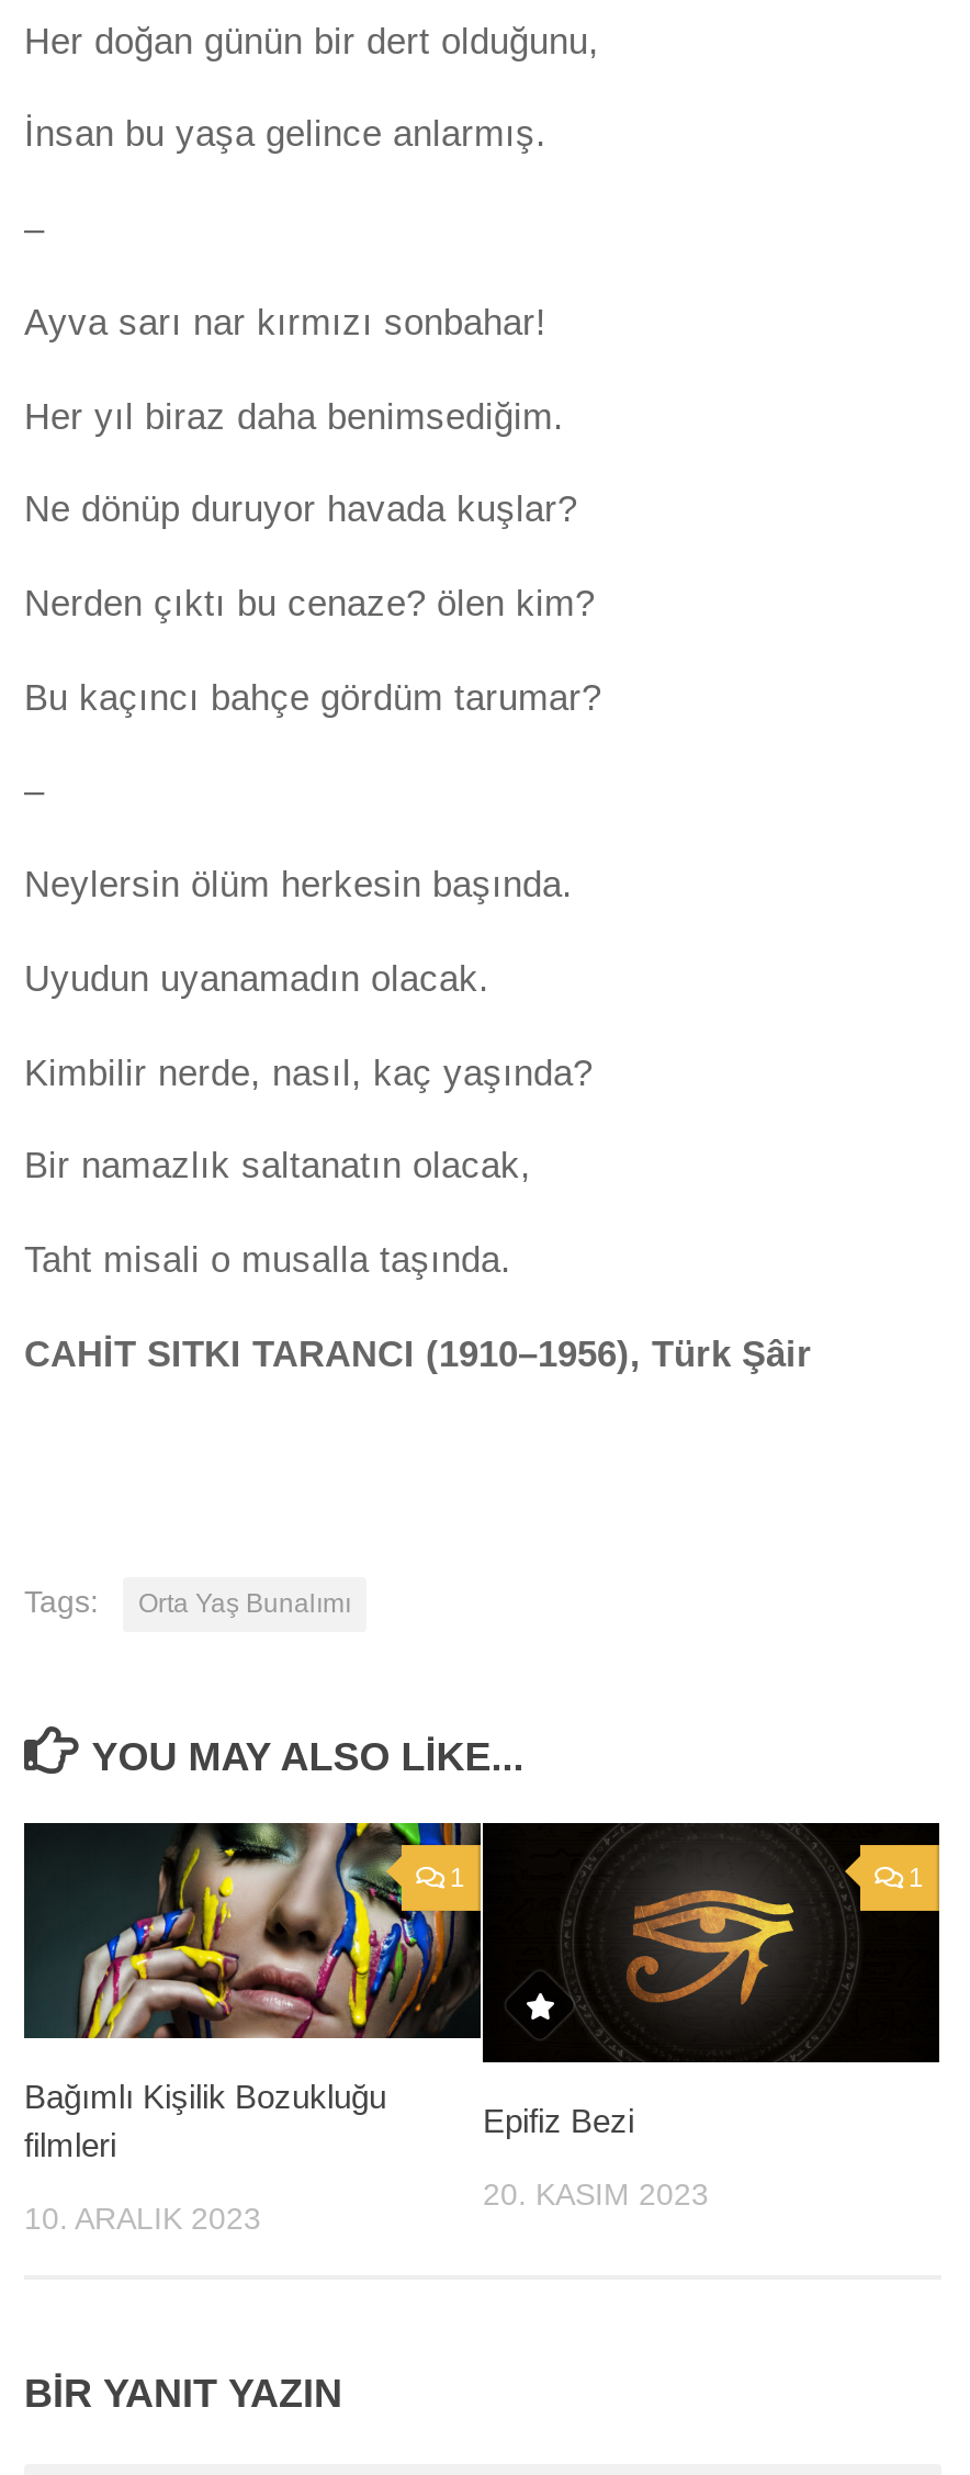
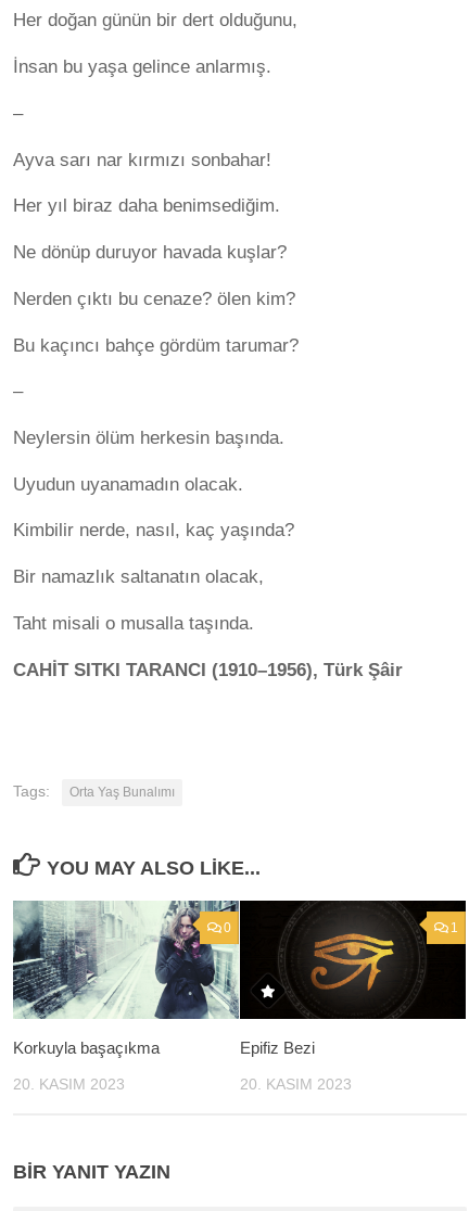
[22,1821,483,2060] [image] | 1 -> [13,901,240,1019] [image] | 0
[24,2076,386,2162] Bağımlı Kişilik Bozukluğu | filmleri -> [13,1039,160,1057] Korkuyla başaçıkma
[24,2199,261,2234] 10. ARALIK 2023 -> [13,1076,125,1093] 20. KASIM 2023

